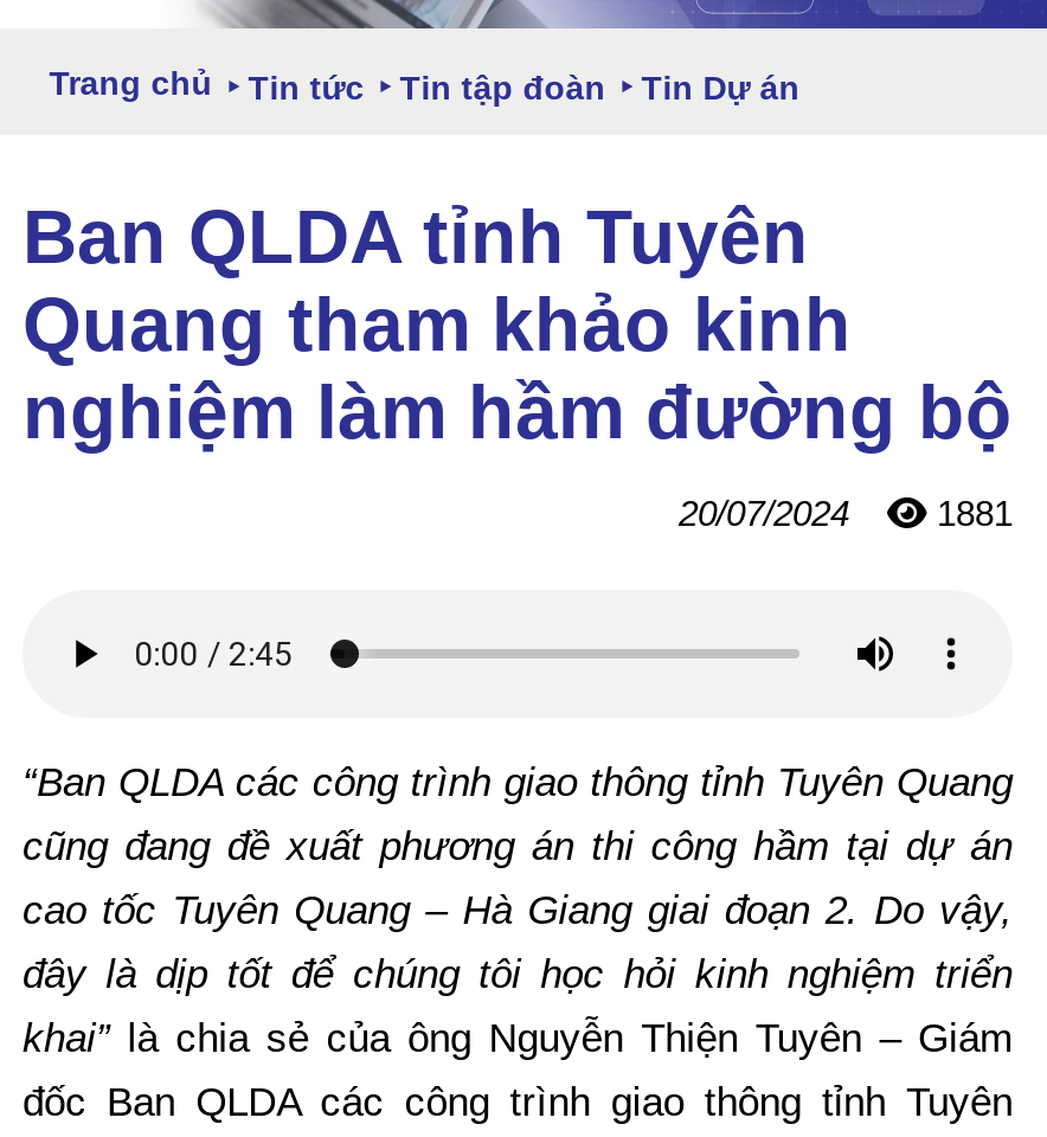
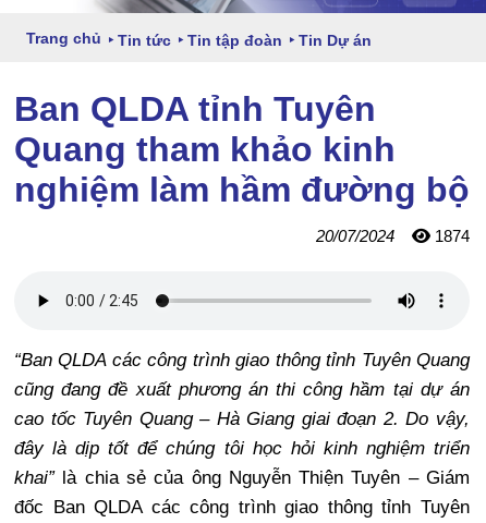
[679,493,1013,533] 20/07/2024 1881 -> [316,227,470,245] 20/07/2024 1874

